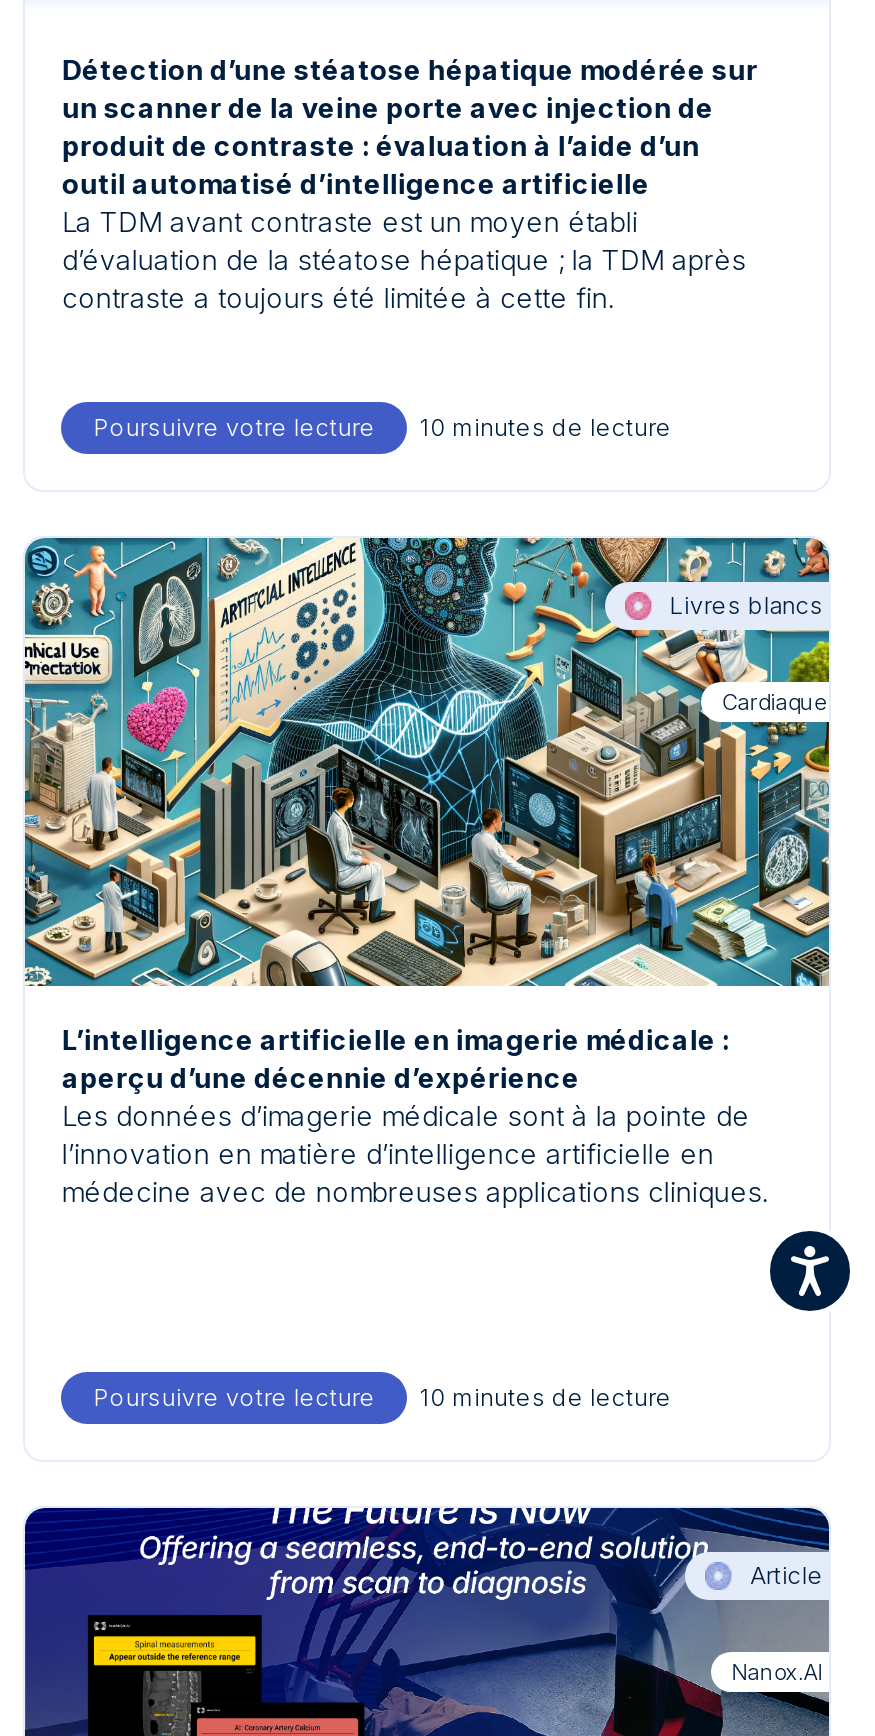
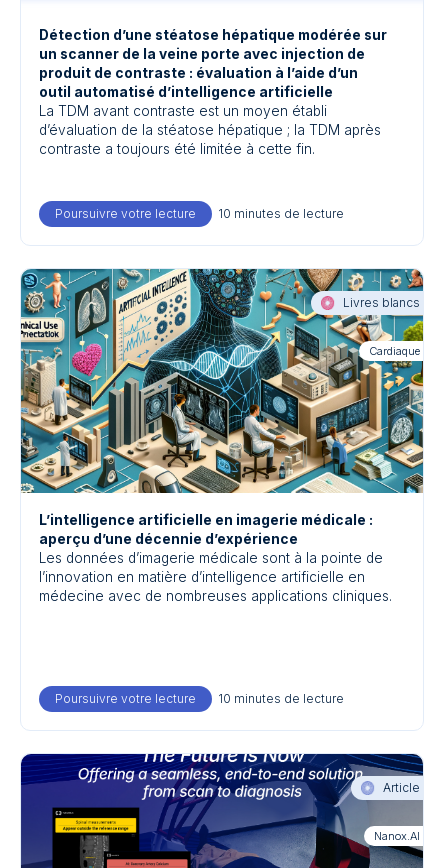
[767,1228,853,1314] [image] -> none

